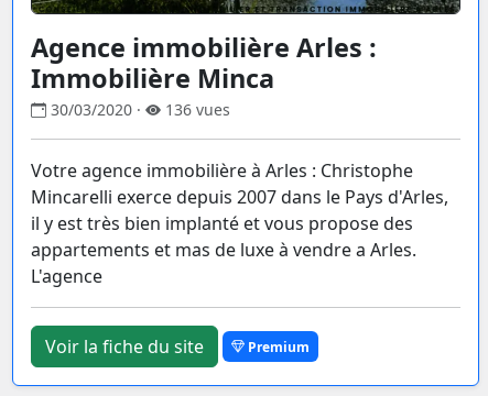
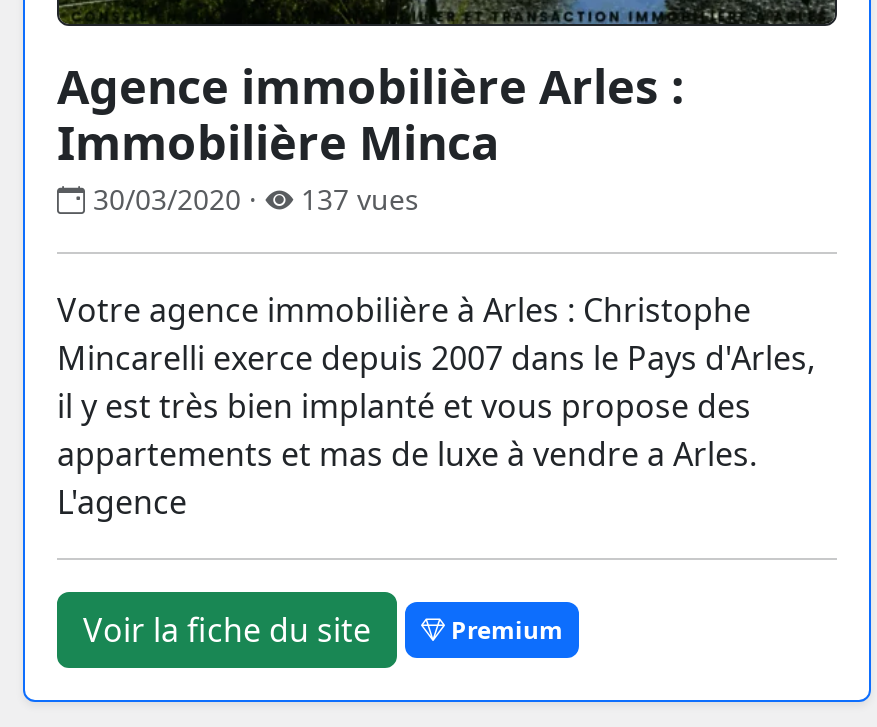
[46,99,230,120] 30/03/2020 · 136 vues -> [85,180,419,218] 30/03/2020 · 137 vues

